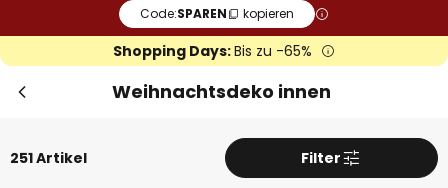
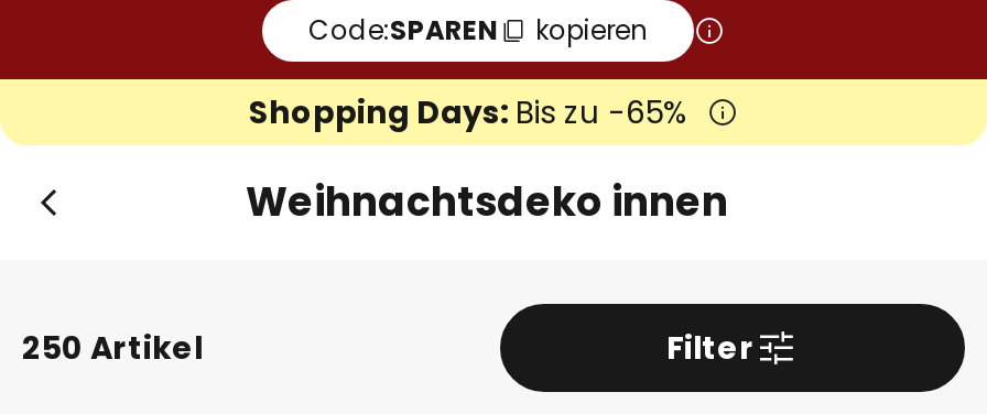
[10,148,87,168] 251 Artikel -> [22,326,203,370] 250 Artikel

